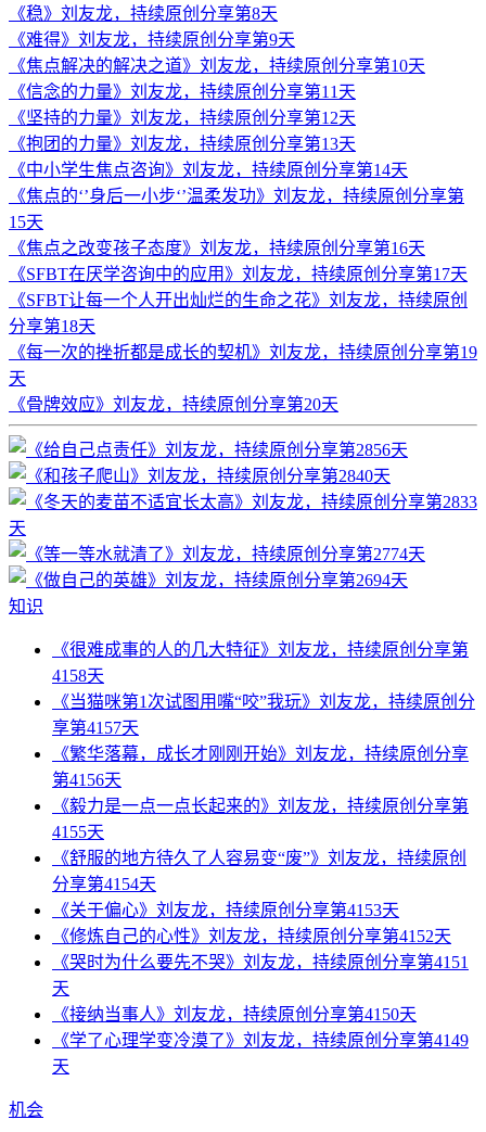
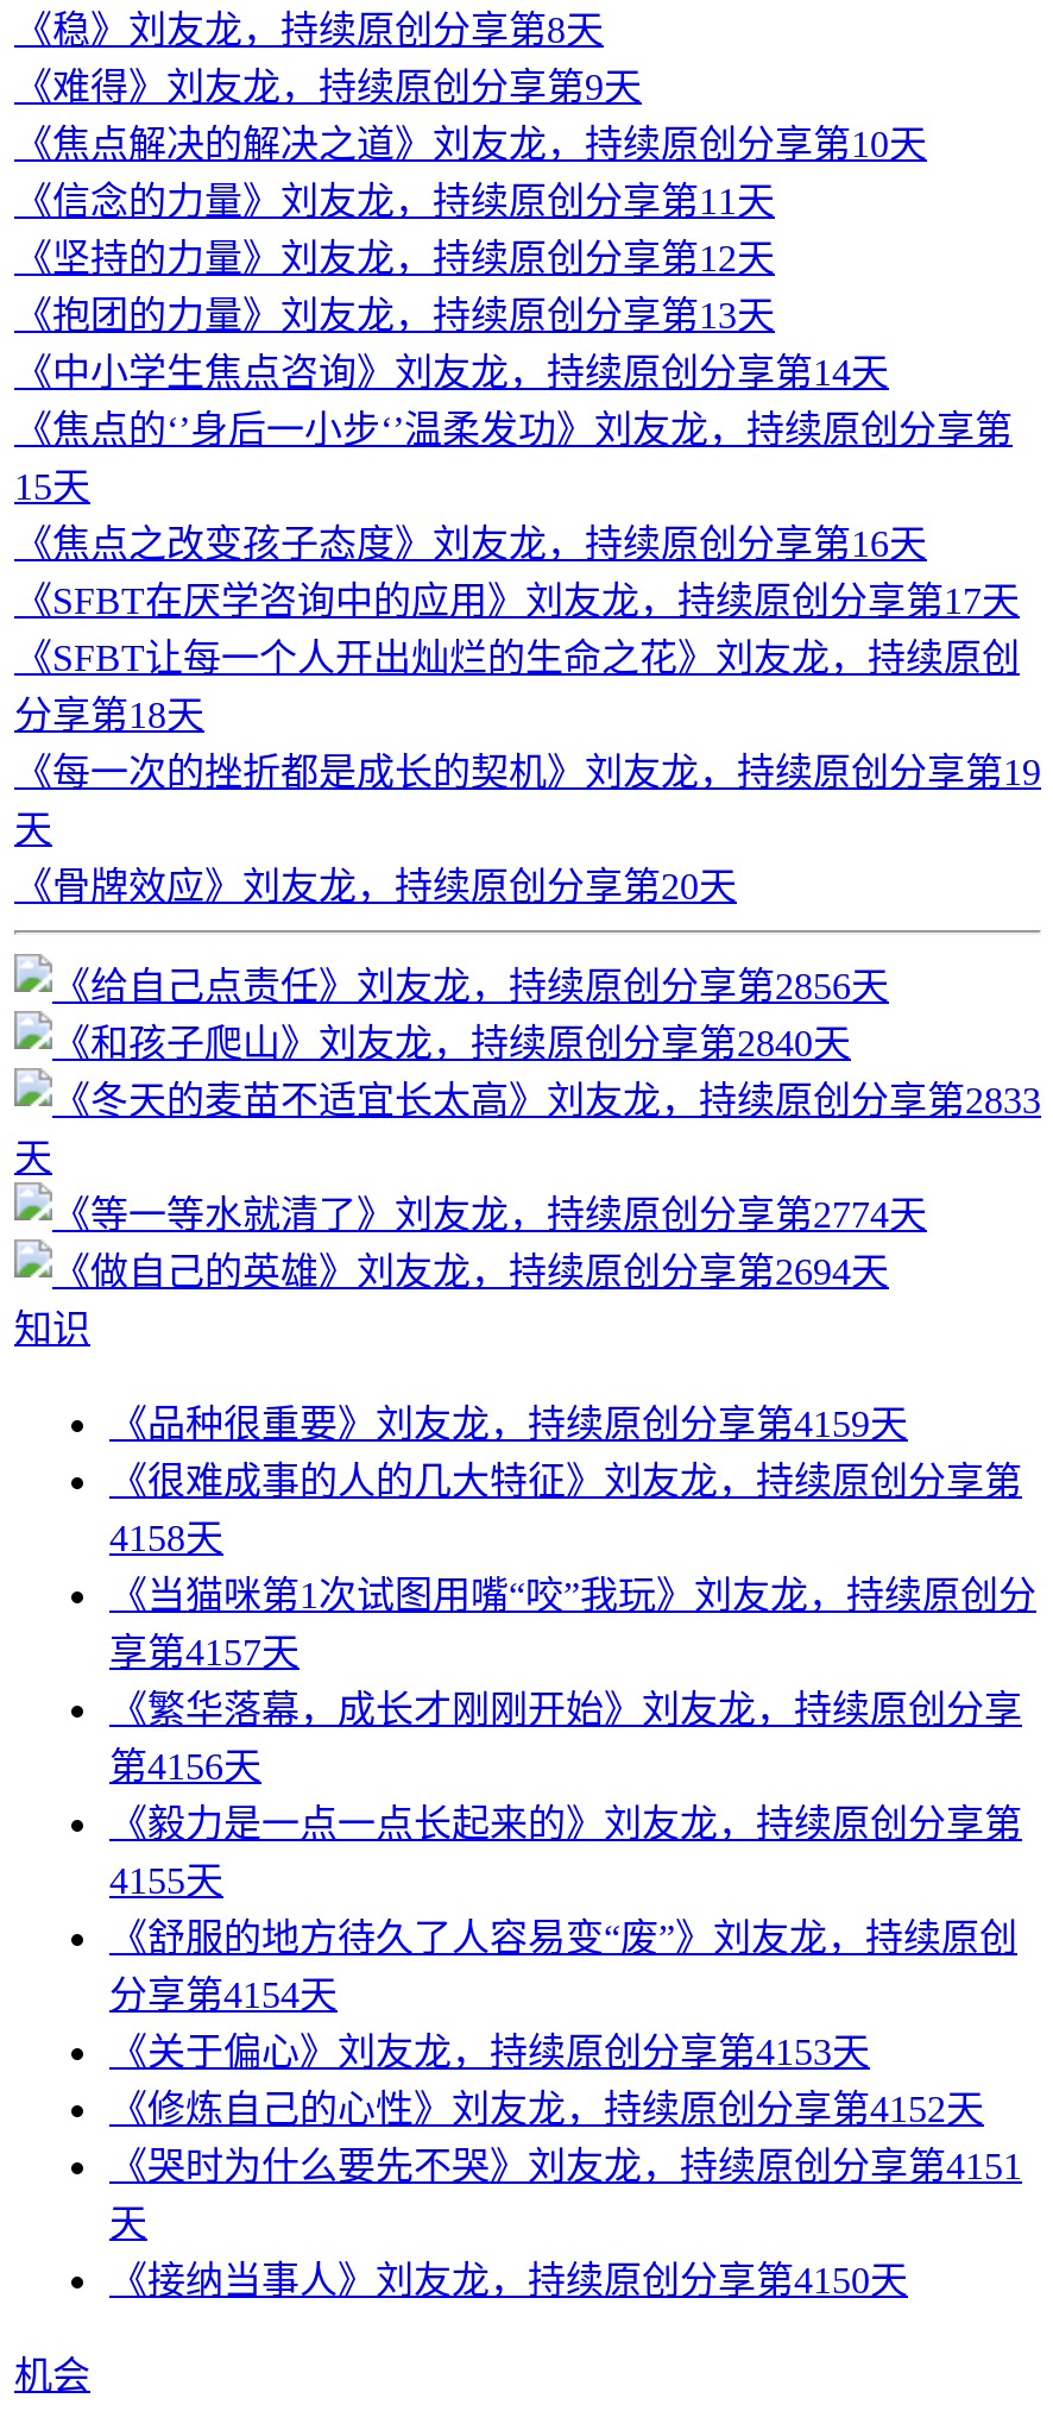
none -> [109,1404,908,1444] 《品种很重要》刘友龙，持续原创分享第4159天
moved [52,640,475,1023] -> [109,1461,1036,2300]: 《很难成事的人的几大特征》刘友龙，持续原创分享第 | 4158天 | 《当猫咪第1次试图用嘴“咬”我玩》刘友龙，持续原创分 | ... | 天 | 《接纳当事人》刘友龙，持续原创分享第4150天
[52,1031,469,1076] 《学了心理学变冷漠了》刘友龙，持续原创分享第4149 | 天 -> none

